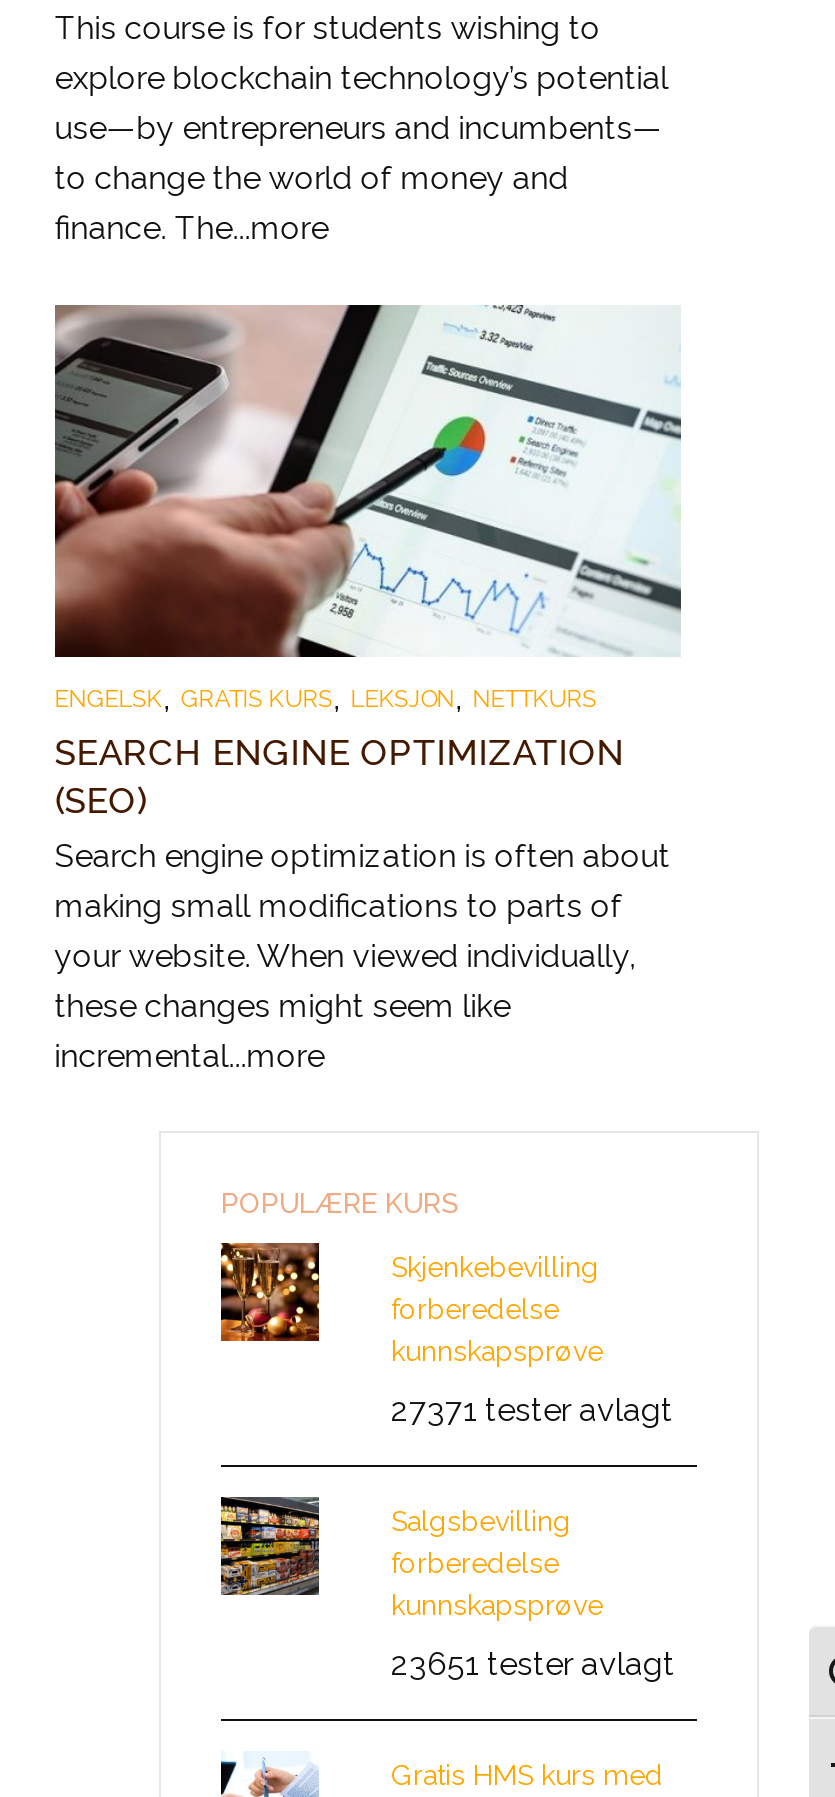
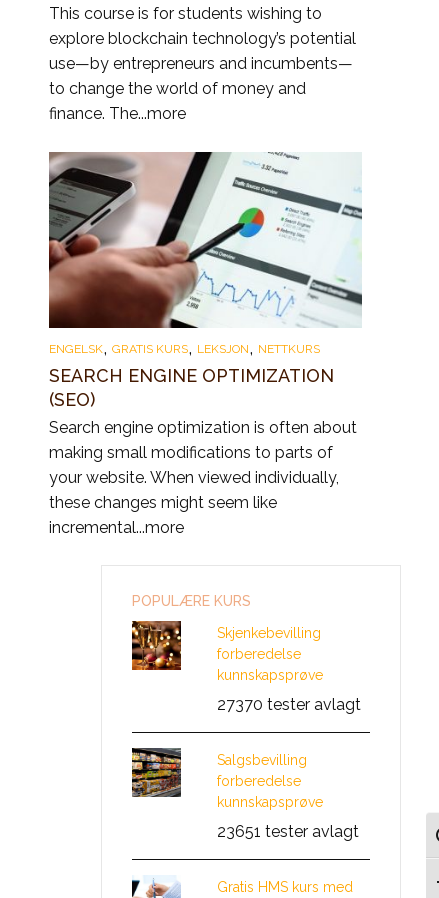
[391,1391,673,1429] 27371 tester avlagt -> [217,695,361,714] 27370 tester avlagt

